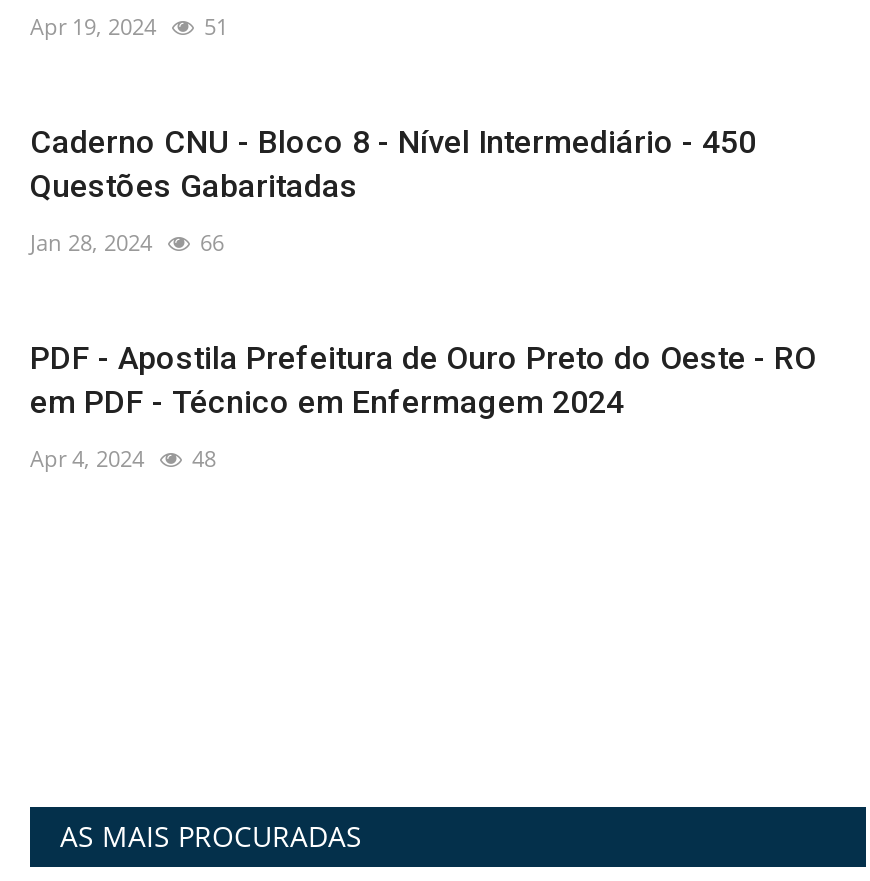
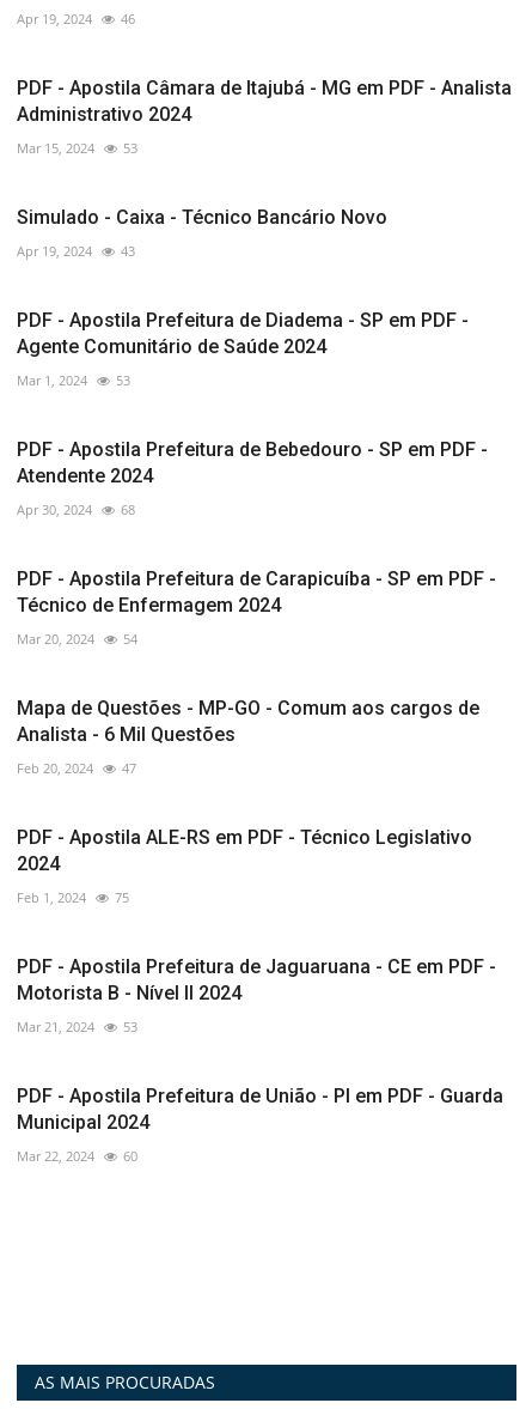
[30,11,816,473] 51 | Caderno CNU - Bloco 8 - Nível Intermediário - 450 | Questões Gabaritadas | Jan 28, 2024 | 66 | PDF - Apostila Prefeitura de Ouro Preto do Oeste - RO | em PDF - Técnico em Enfermagem 2024 | Apr 4, 2024 | 48 -> [17,9,512,1165] 46 | PDF - Apostila Câmara de Itajubá - MG em PDF - Analista | Administrativo 2024 | Mar 15, 2024 | 53 | Simulado - Caixa - Técnico Bancário Novo | Apr 19, 2024 | 43 | PDF - Apostila Prefeitura de Diadema - SP em PDF - | Agente Comunitário de Saúde 2024 | Mar 1, 2024 | 53 | PDF - Apostila Prefeitura de Bebedouro - SP em PDF - | Atendente 2024 | Apr 30, 2024 | 68 | PDF - Apostila Prefeitura de Carapicuíba - SP em PDF - | Técnico de Enfermagem 2024 | Mar 20, 2024 | 54 | Mapa de Questões - MP-GO - Comum aos cargos de | Analista - 6 Mil Questões | Feb 20, 2024 | 47 | PDF - Apostila ALE-RS em PDF - Técnico Legislativo | 2024 | Feb 1, 2024 | 75 | PDF - Apostila Prefeitura de Jaguaruana - CE em PDF - | Motorista B - Nível II 2024 | Mar 21, 2024 | 53 | PDF - Apostila Prefeitura de União - PI em PDF - Guarda | Municipal 2024 | Mar 22, 2024 | 60

